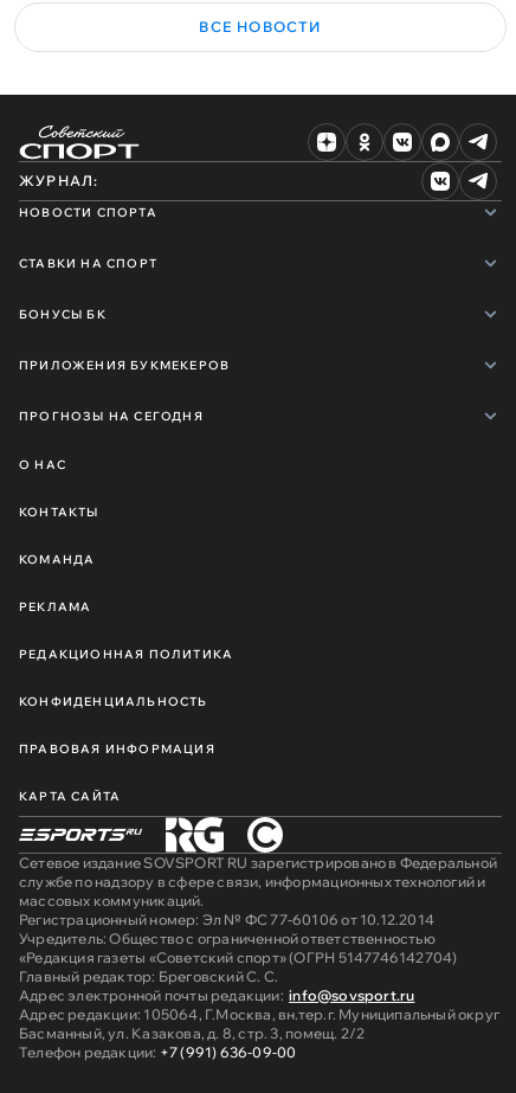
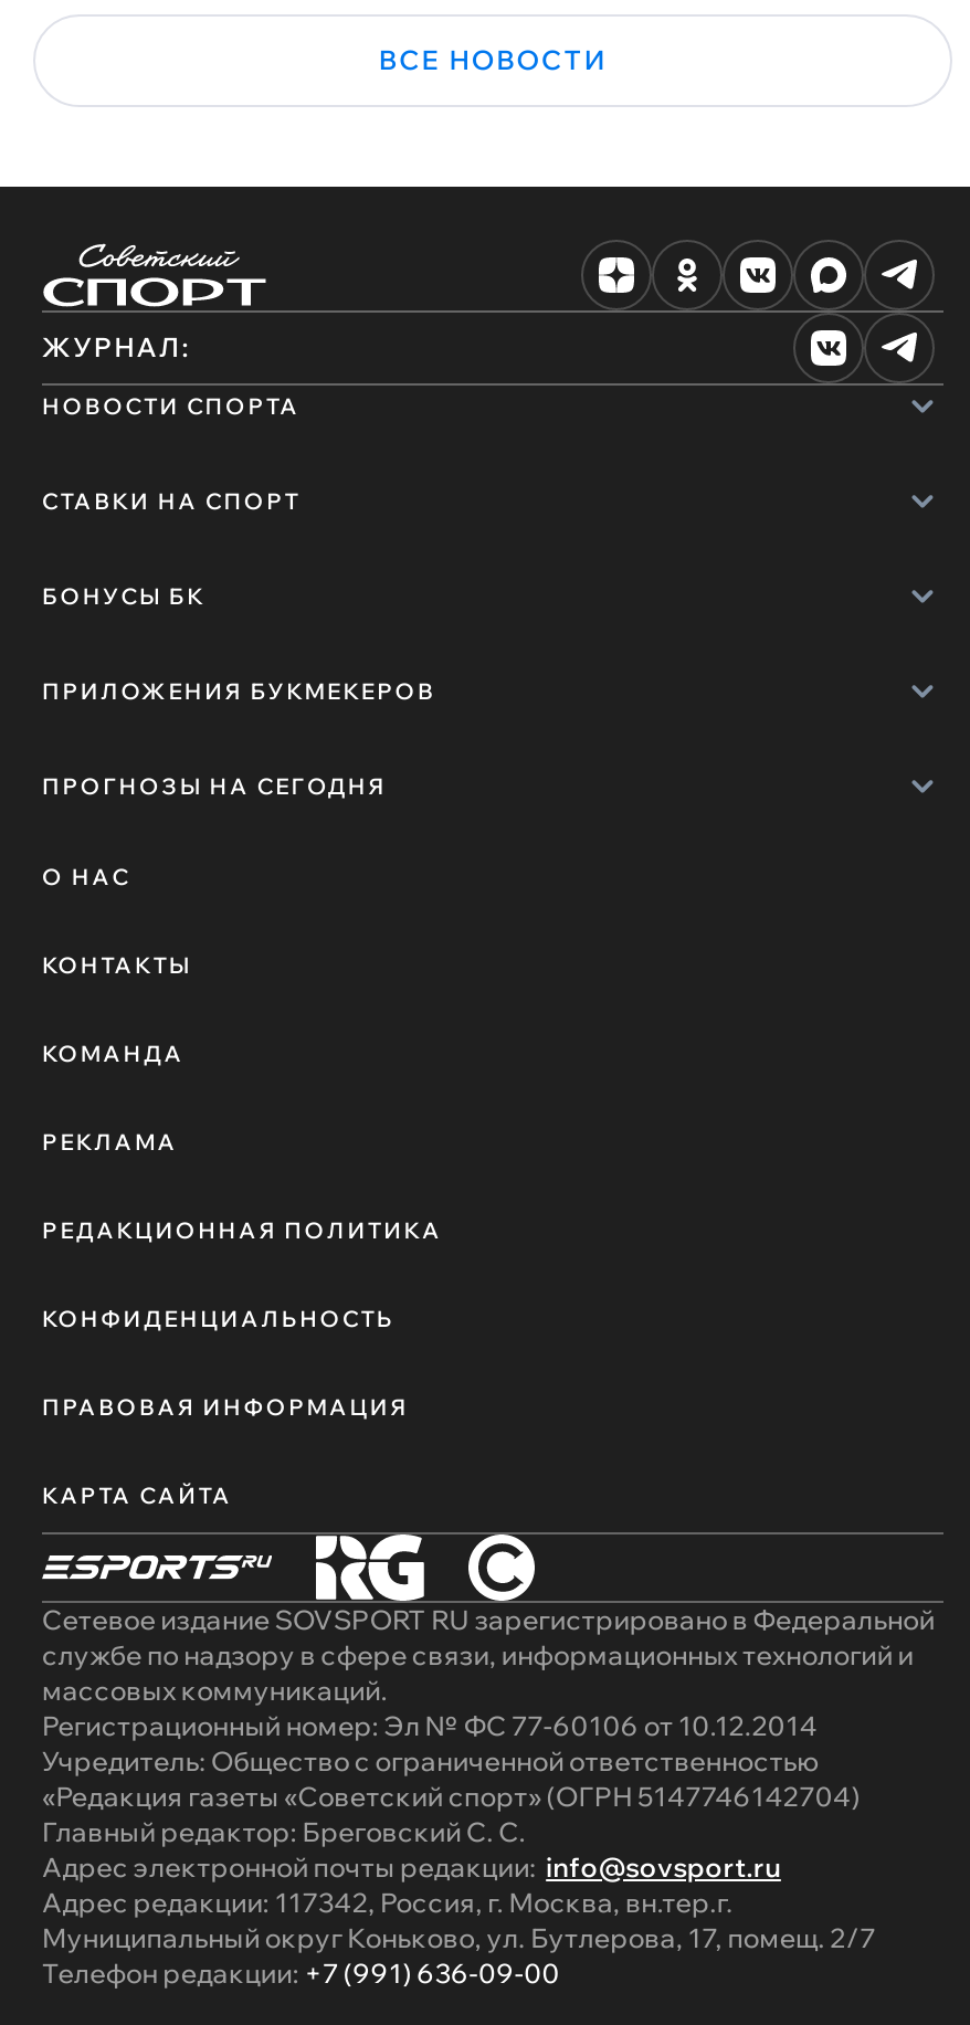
[19,1006,500,1042] Адрес редакции: 105064, Г.Москва, вн.тер.г. Муниципальный округ | Басманный, ул. Казакова, д. 8, стр. 3, помещ. 2/2 -> [42,1886,876,1955] Адрес редакции: 117342, Россия, г. Москва, вн.тер.г. | Муниципальный округ Коньково, ул. Бутлерова, 17, помещ. 2/7

